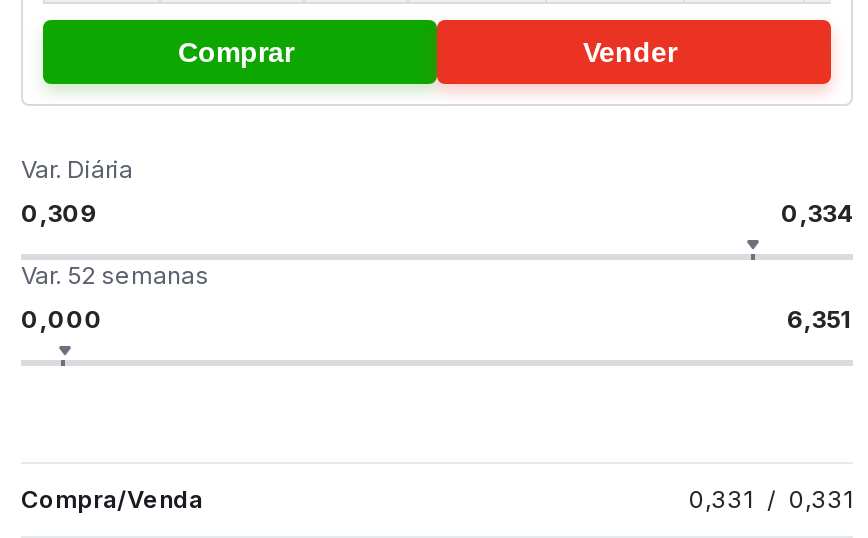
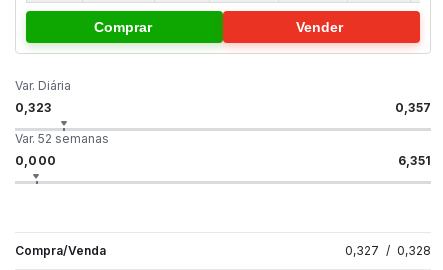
[21,198,97,228] 0,309 -> [15,100,51,115] 0,323
[781,198,853,228] 0,334 -> [395,100,431,115] 0,357
[689,484,853,514] 0,331 / 0,331 -> [345,243,431,258] 0,327 / 0,328

